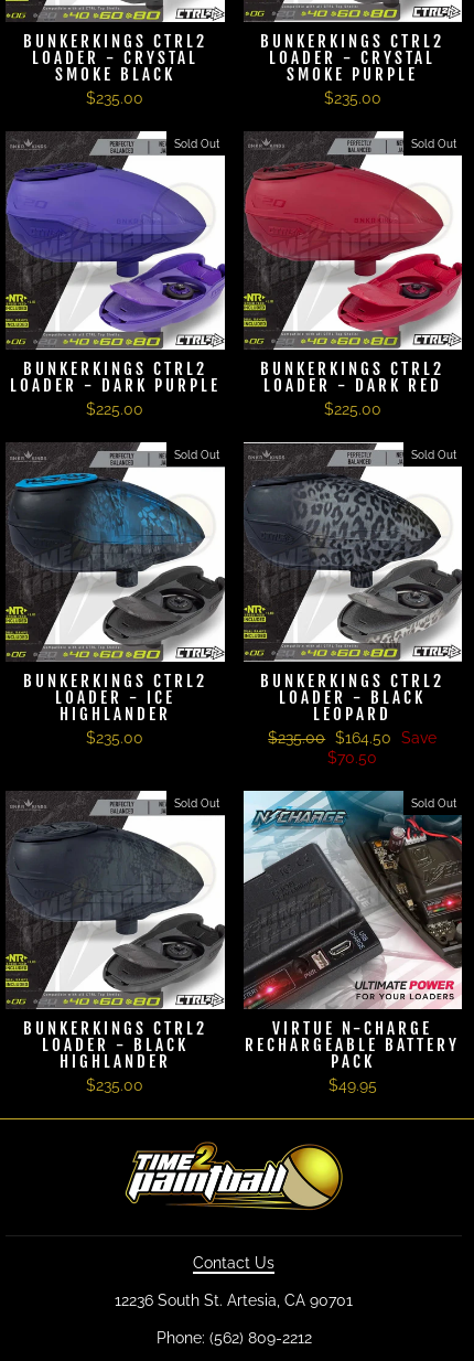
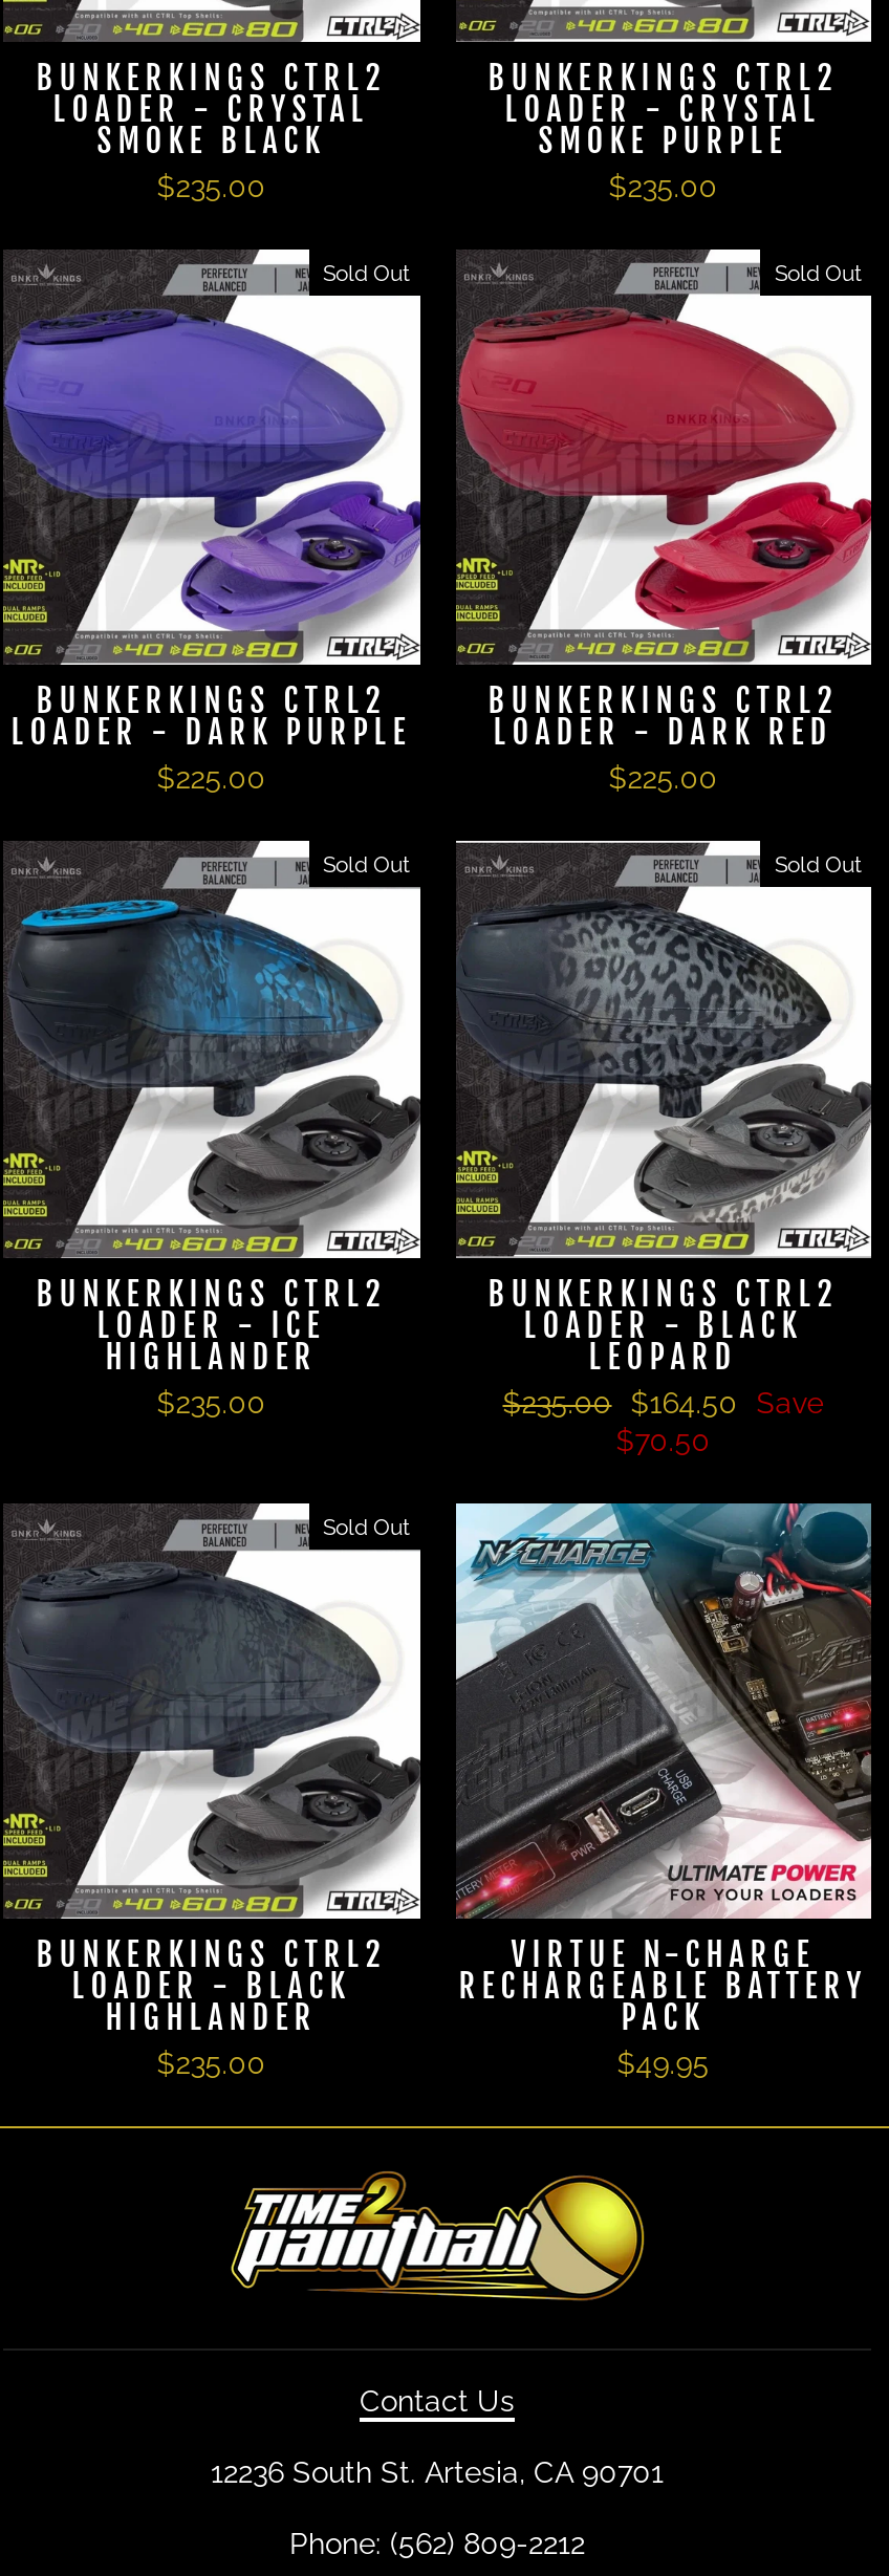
[411,796,456,809] Sold Out -> none

